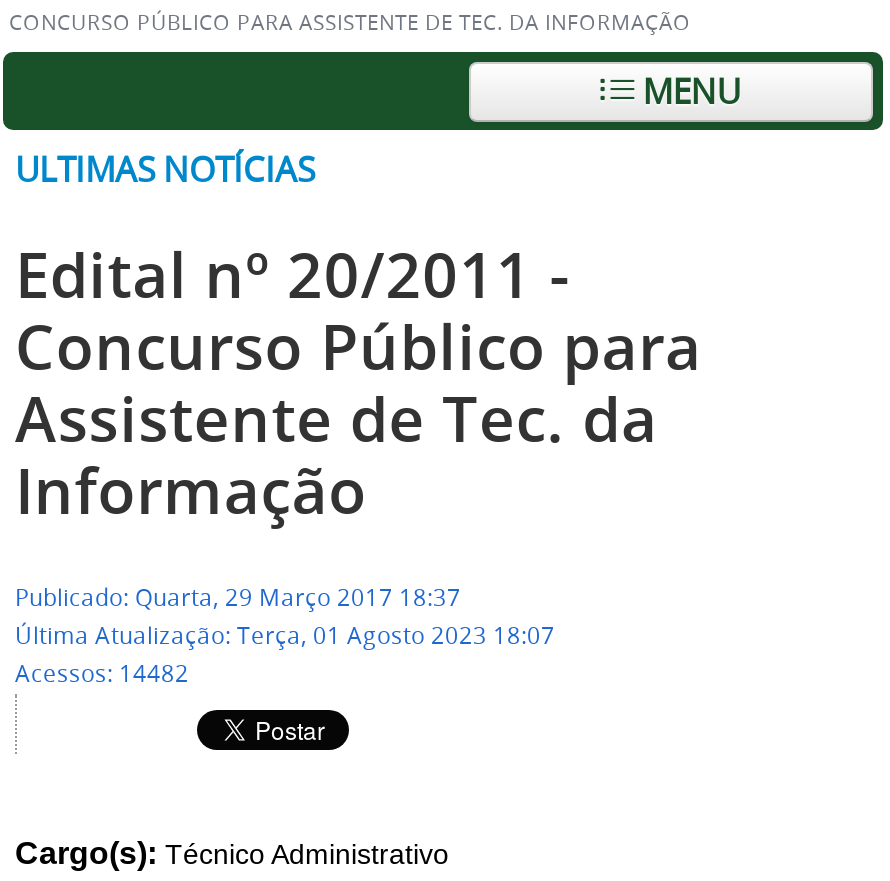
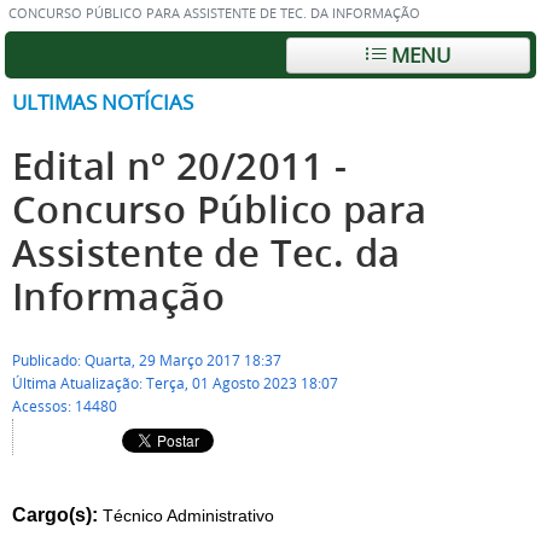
[15,658,189,688] Acessos: 14482 -> [12,397,117,415] Acessos: 14480

